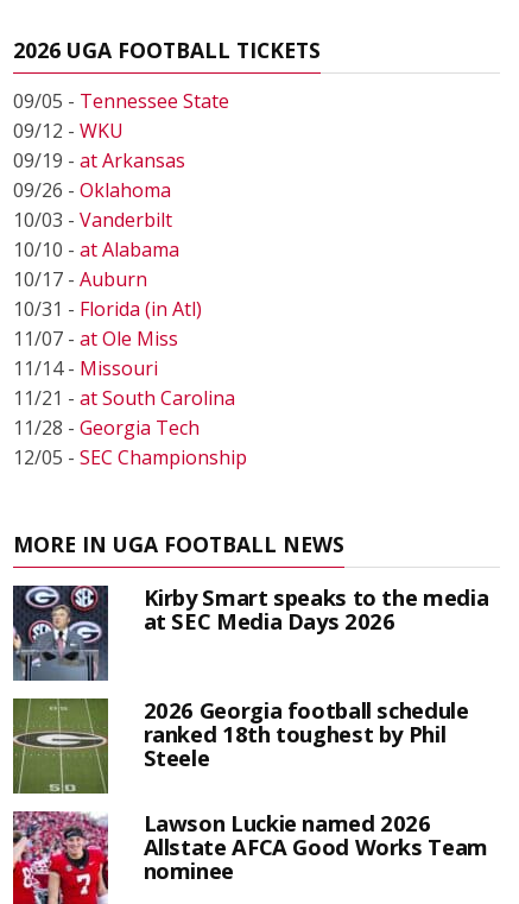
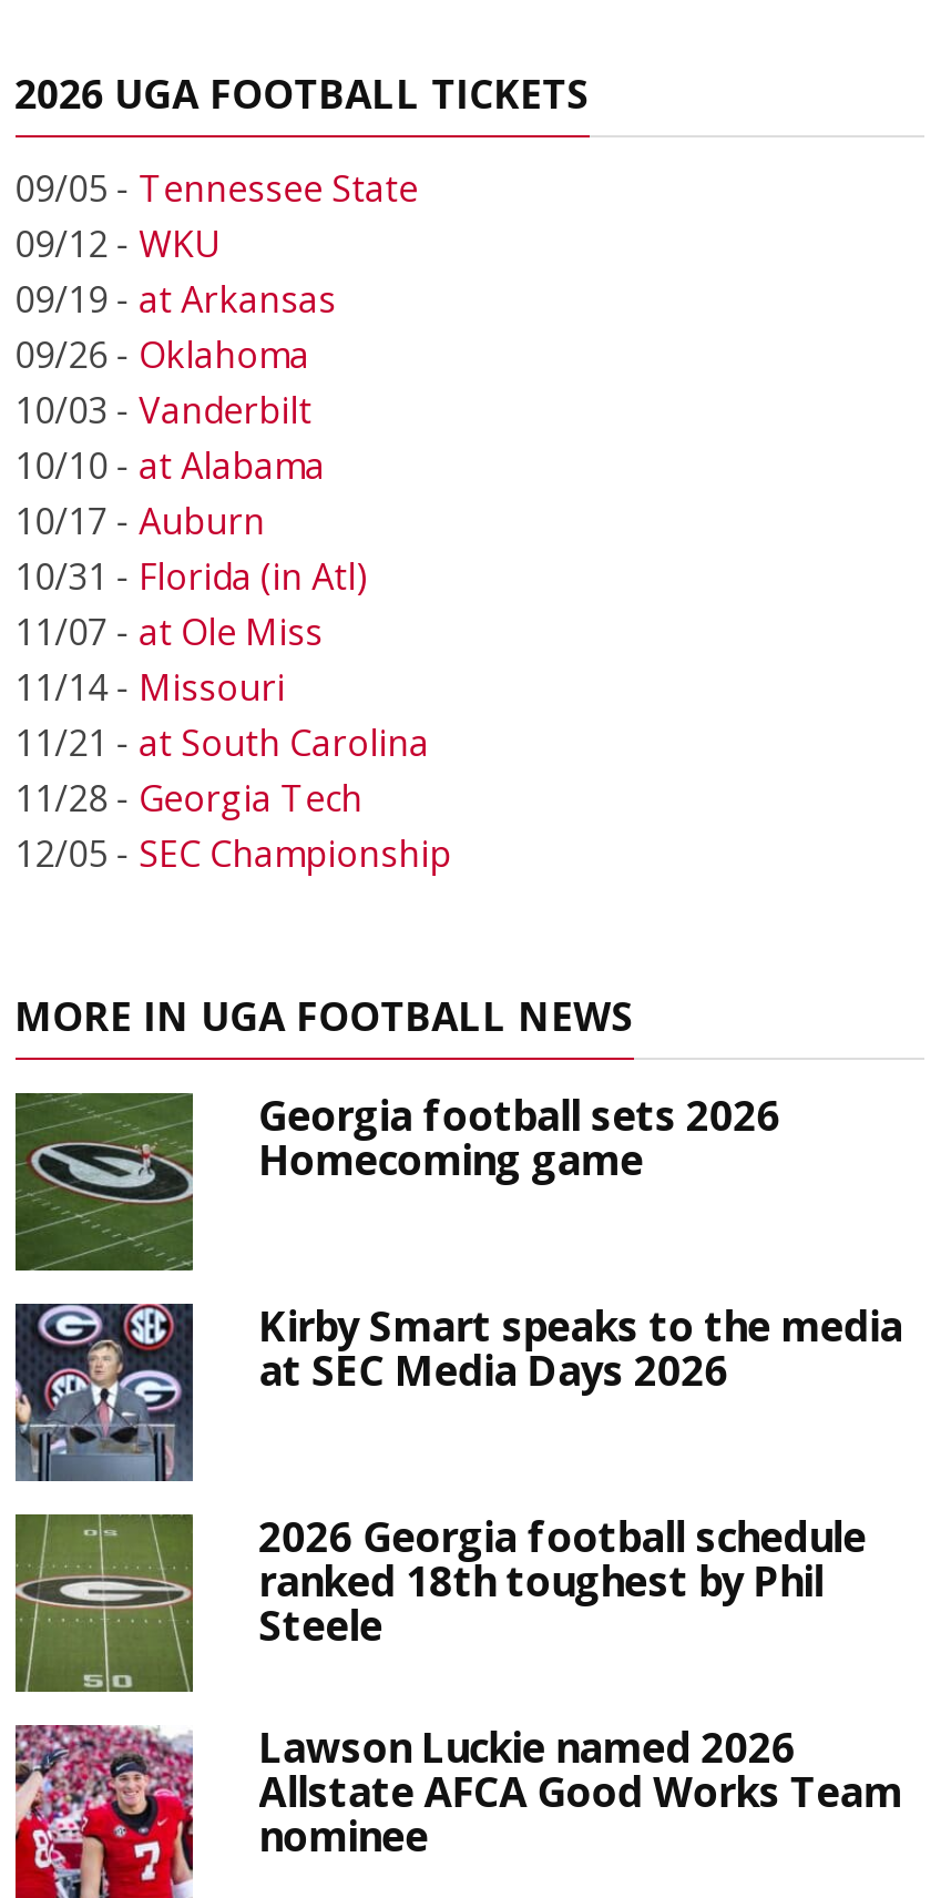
none -> [13,1086,780,1273] [image] | Georgia football sets 2026 | Homecoming game

